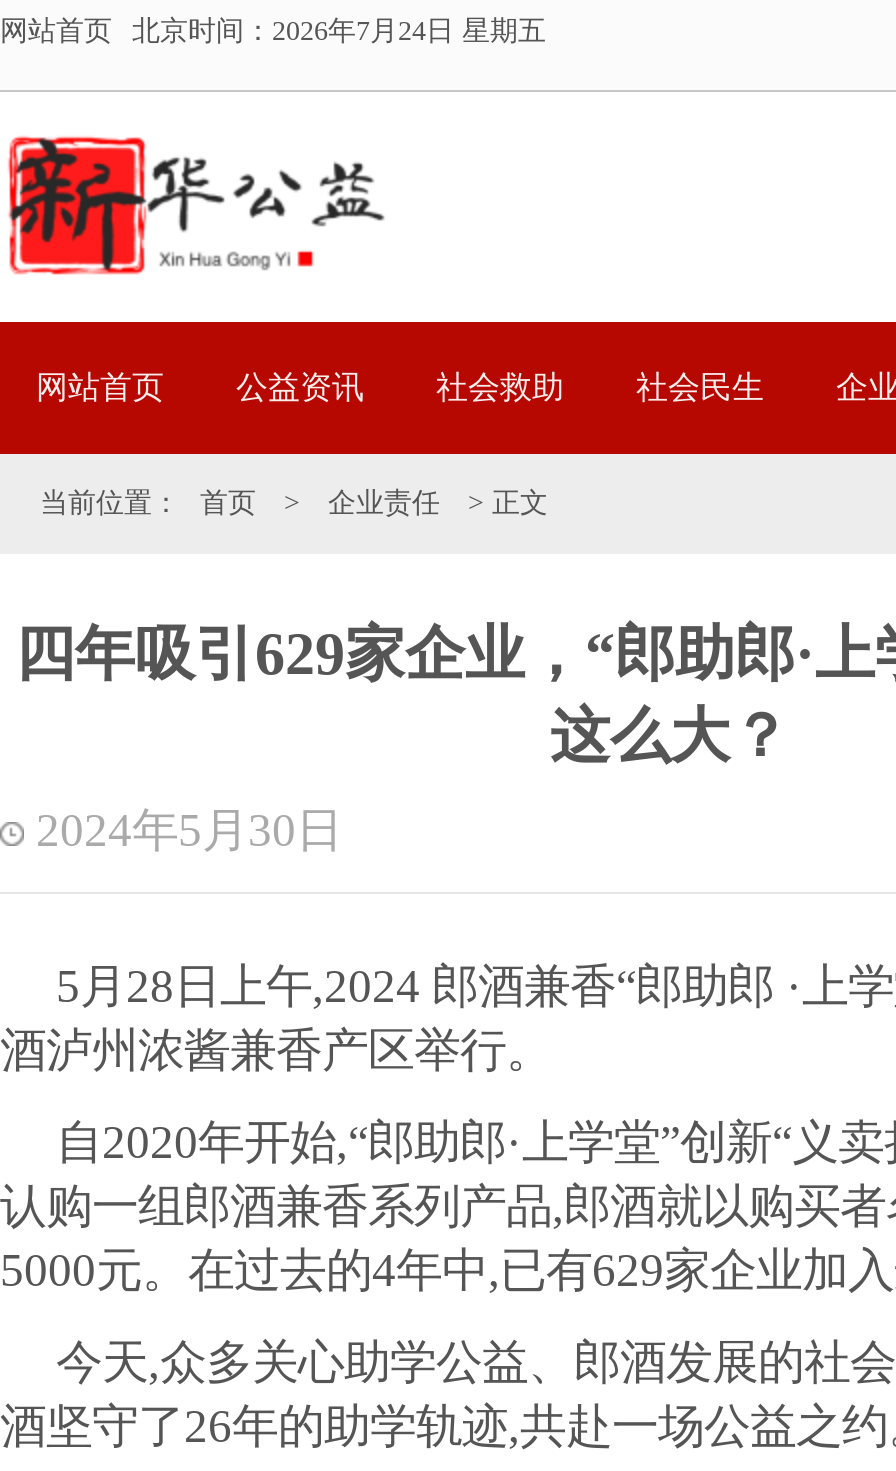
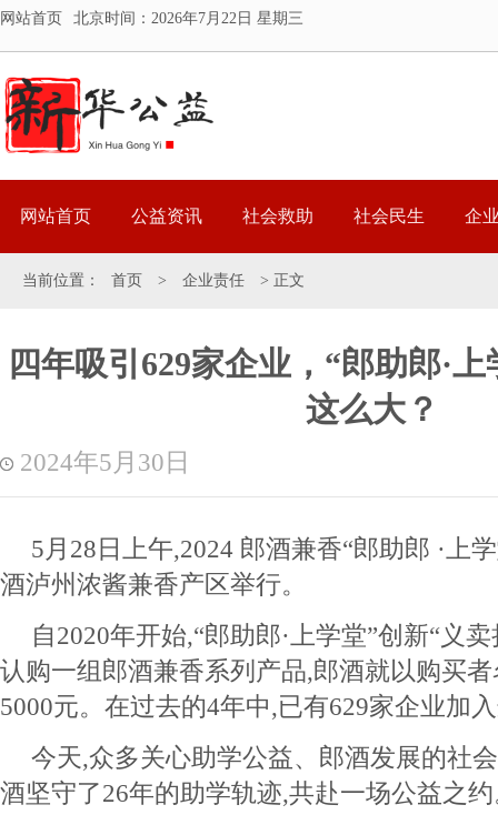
[132,16,546,46] 北京时间：2026年7月24日 星期五 -> [73,10,303,27] 北京时间：2026年7月22日 星期三

